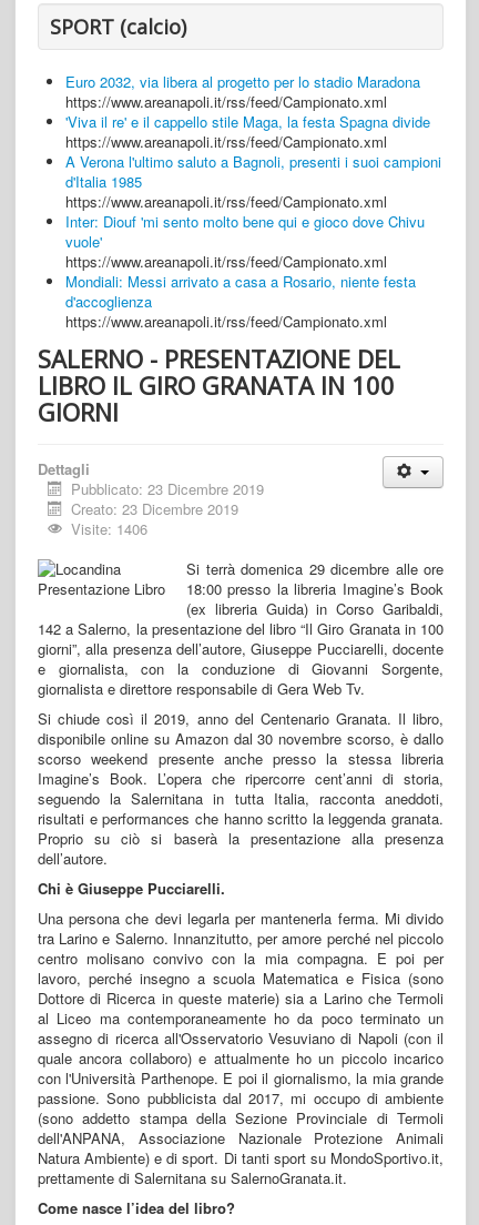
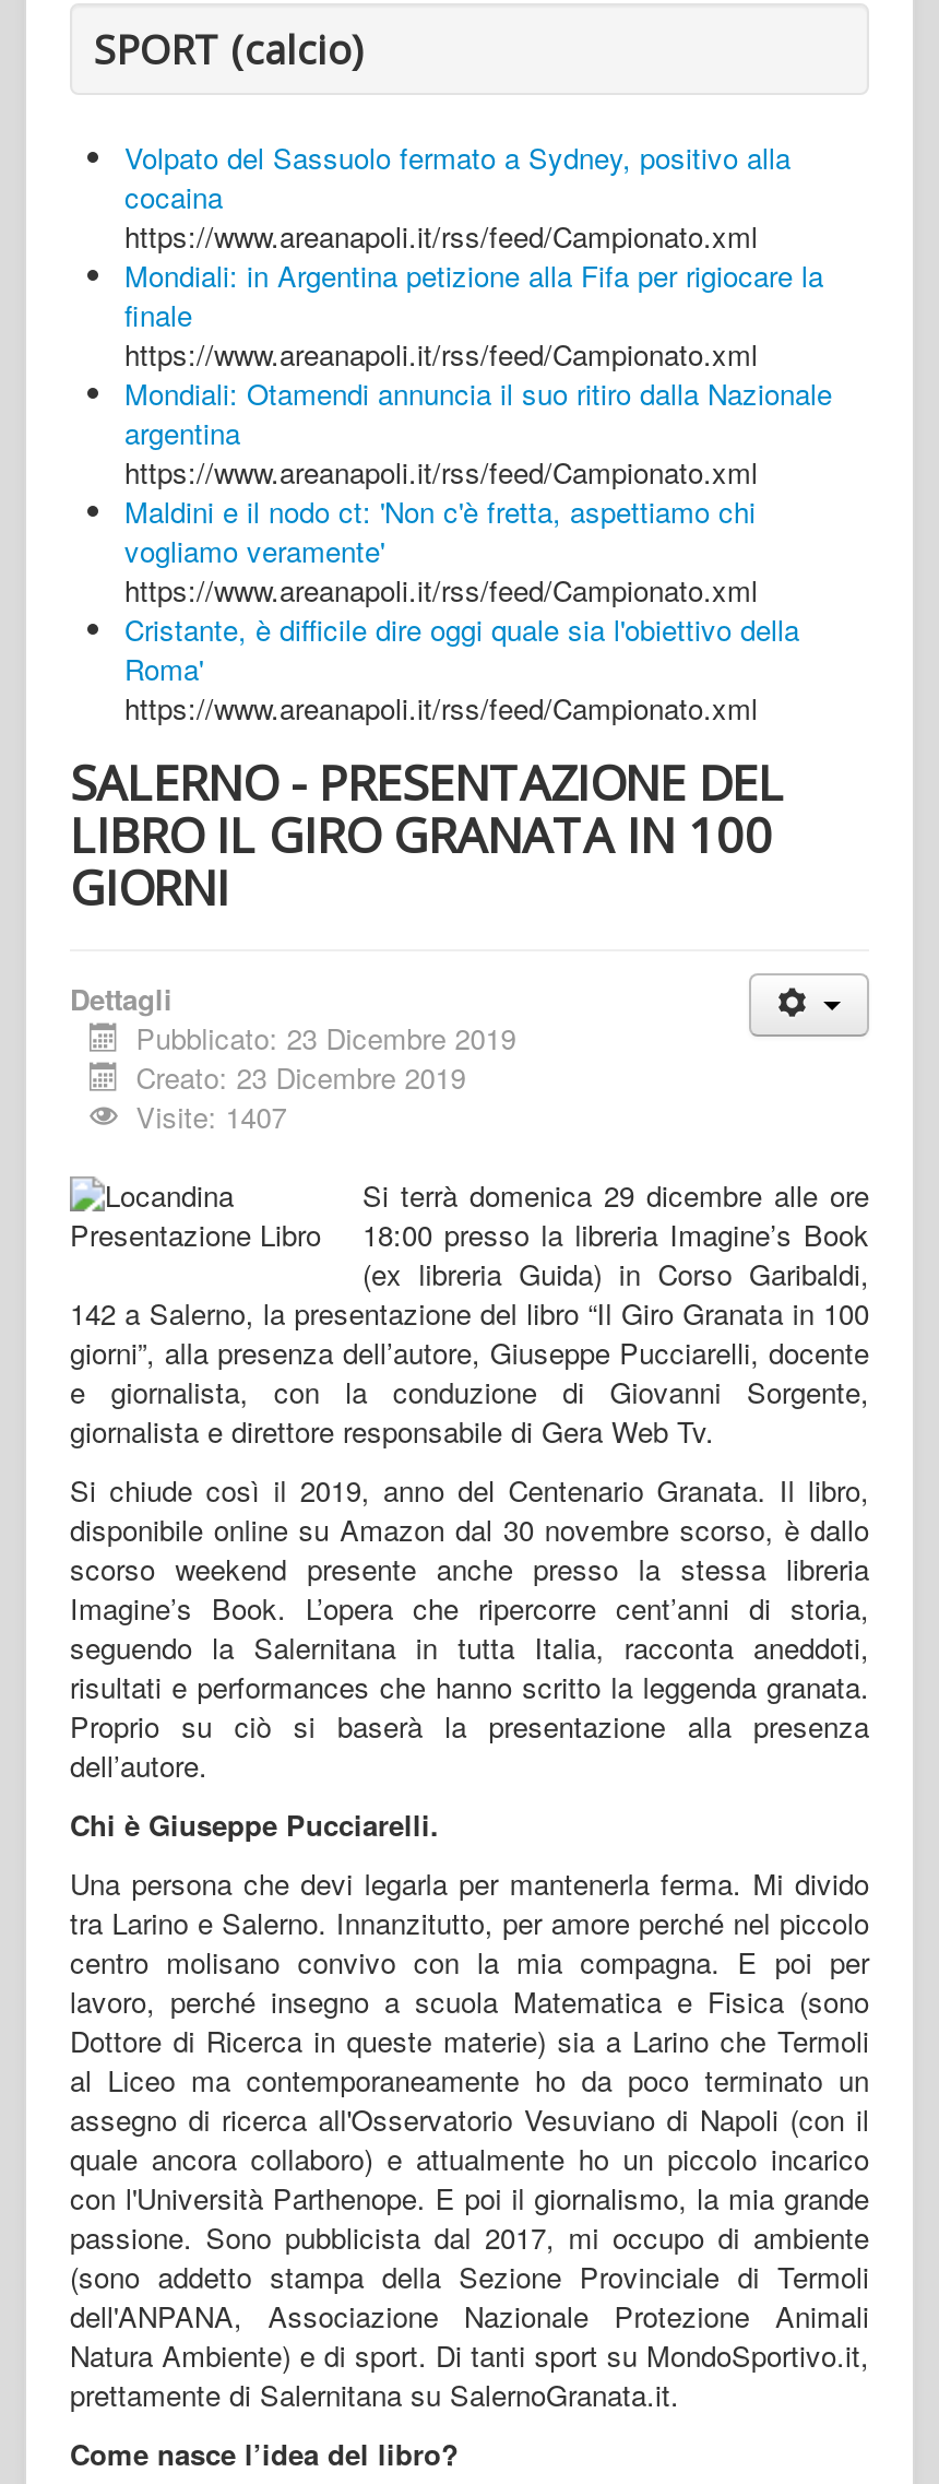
[65,71,420,92] Euro 2032, via libera al progetto per lo stadio Maradona -> [124,136,791,217] Volpato del Sassuolo fermato a Sydney, positivo alla | cocaina
[65,111,430,132] 'Viva il re' e il cappello stile Maga, la festa Spagna divide -> [124,254,823,335] Mondiali: in Argentina petizione alla Fifa per rigiocare la | finale
[65,151,441,192] A Verona l'ultimo saluto a Bagnoli, presenti i suoi campioni | d'Italia 1985 -> [124,372,832,453] Mondiali: Otamendi annuncia il suo ritiro dalla Nazionale | argentina
[65,211,425,252] Inter: Diouf 'mi sento molto bene qui e gioco dove Chivu | vuole' -> [124,490,756,571] Maldini e il nodo ct: 'Non c'è fretta, aspettiamo chi | vogliamo veramente'
[65,271,416,312] Mondiali: Messi arrivato a casa a Rosario, niente festa | d'accoglienza -> [124,608,799,689] Cristante, è difficile dire oggi quale sia l'obiettivo della | Roma'
[71,518,148,539] Visite: 1406 -> [136,1095,287,1137] Visite: 1407

